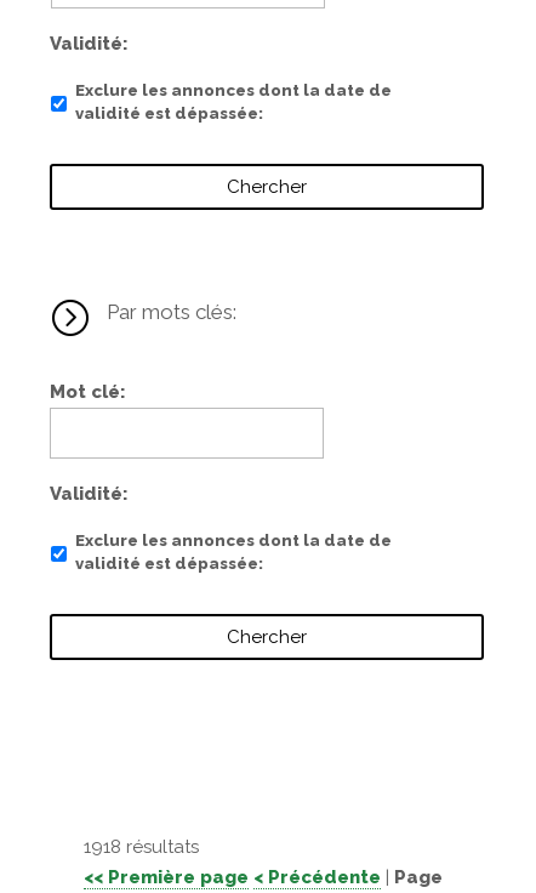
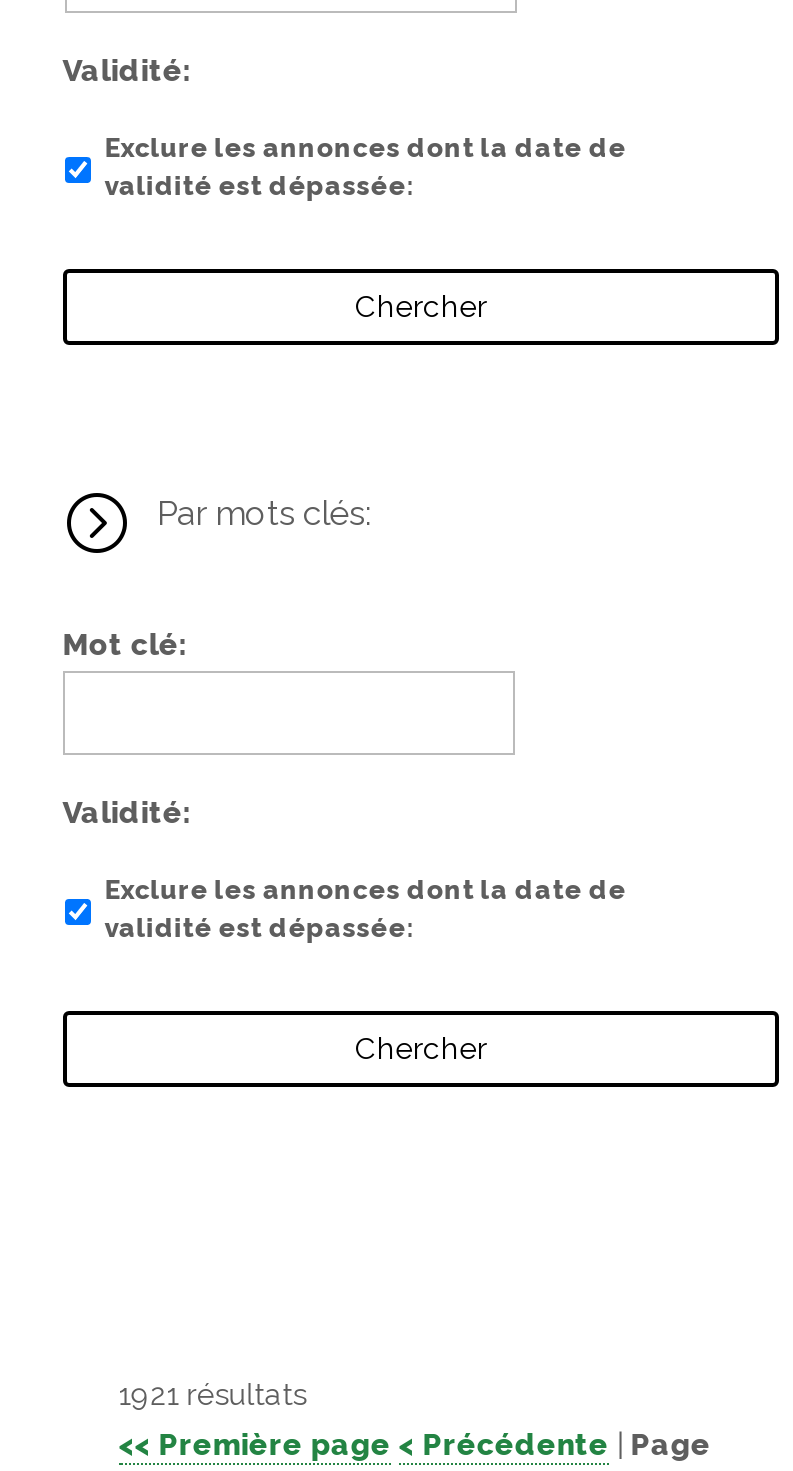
[83,836,199,858] 1918 résultats -> [119,1377,307,1413] 1921 résultats

